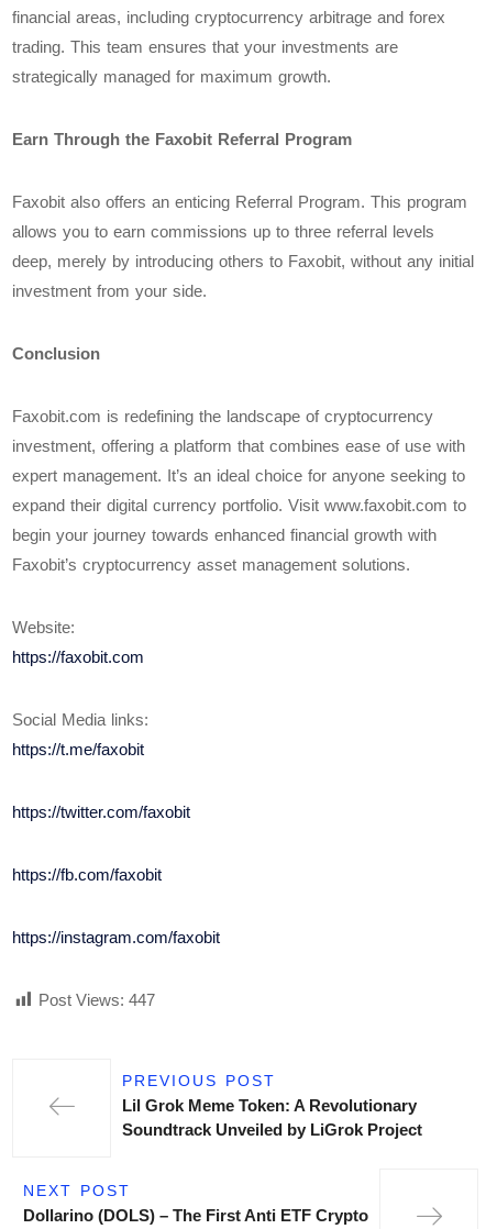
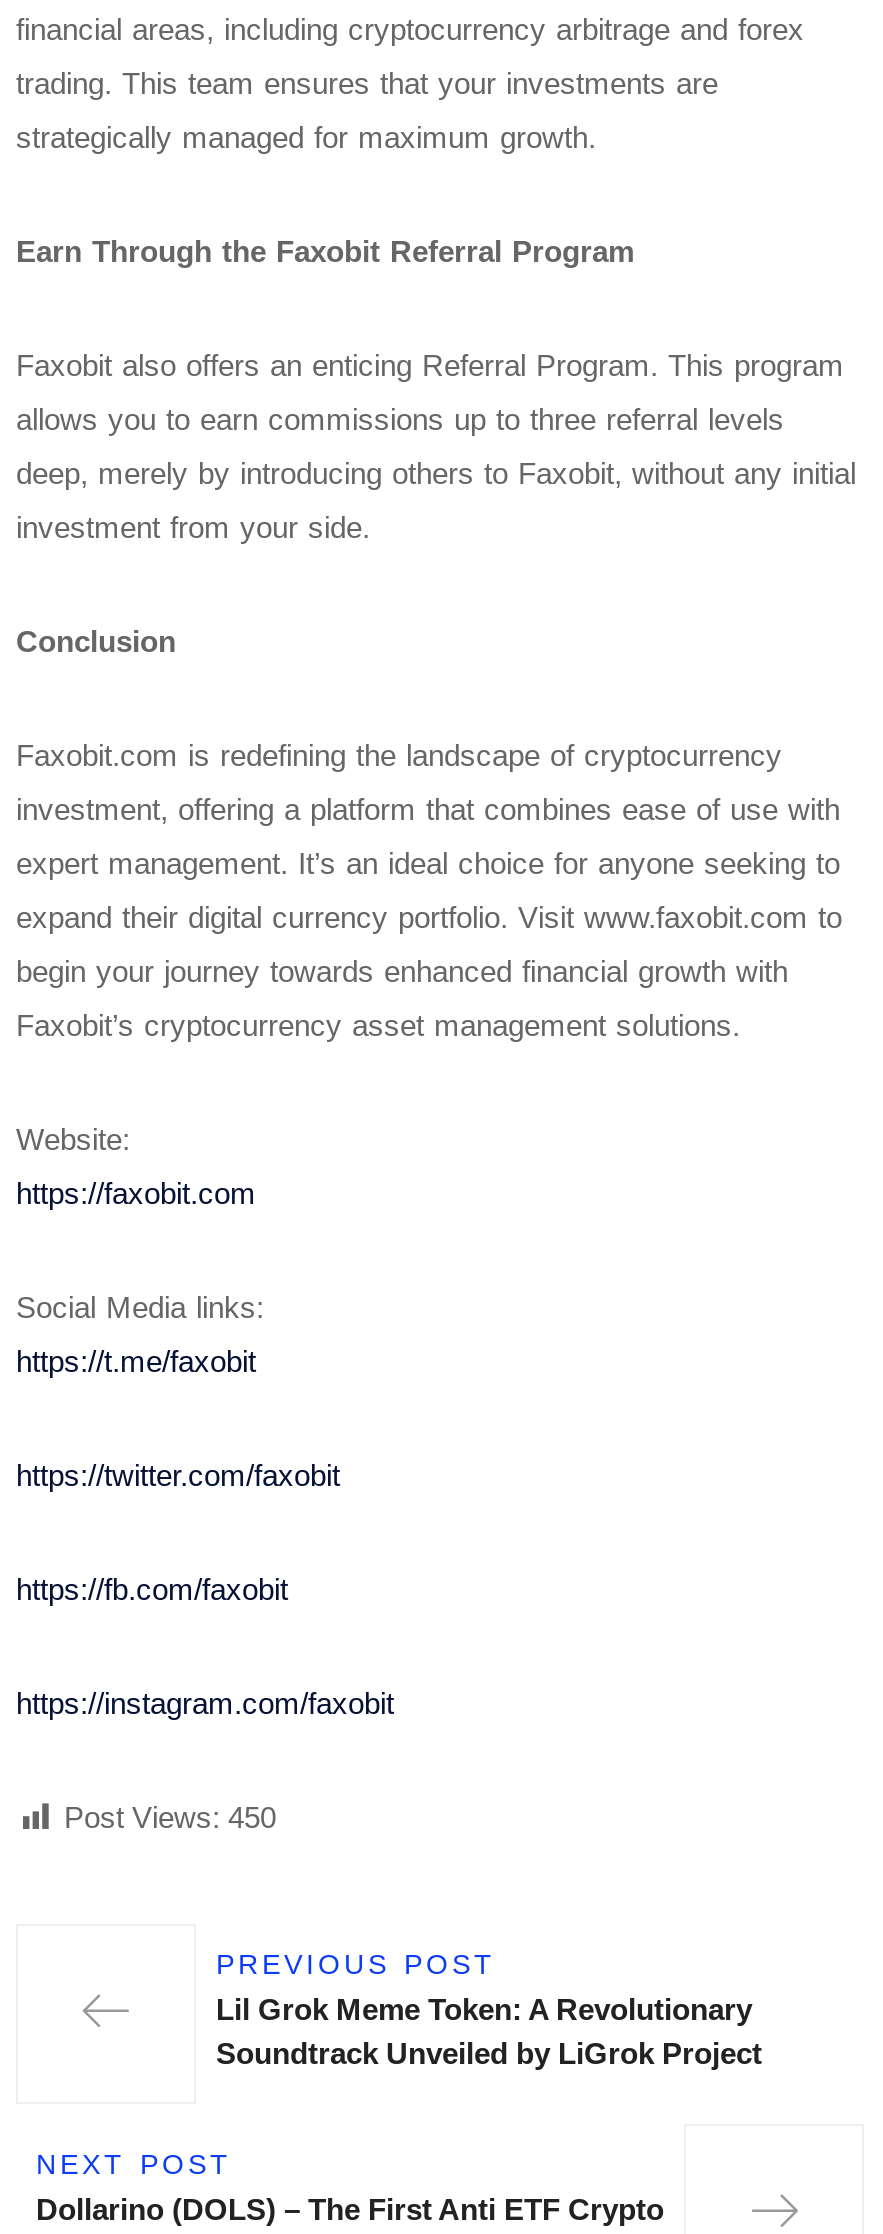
[38,991,155,1009] Post Views: 447 -> [64,1801,276,1835] Post Views: 450

